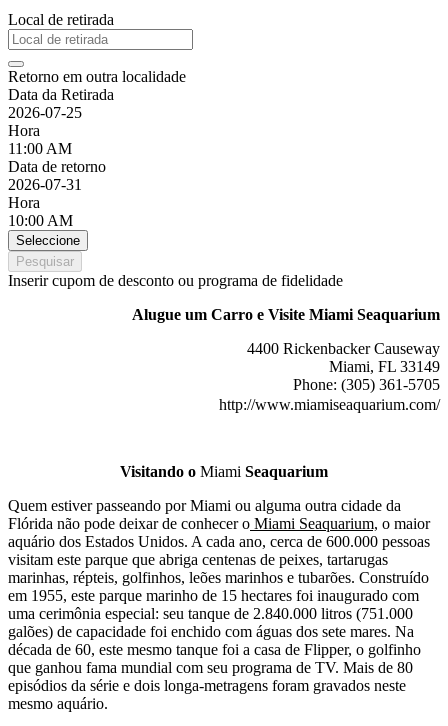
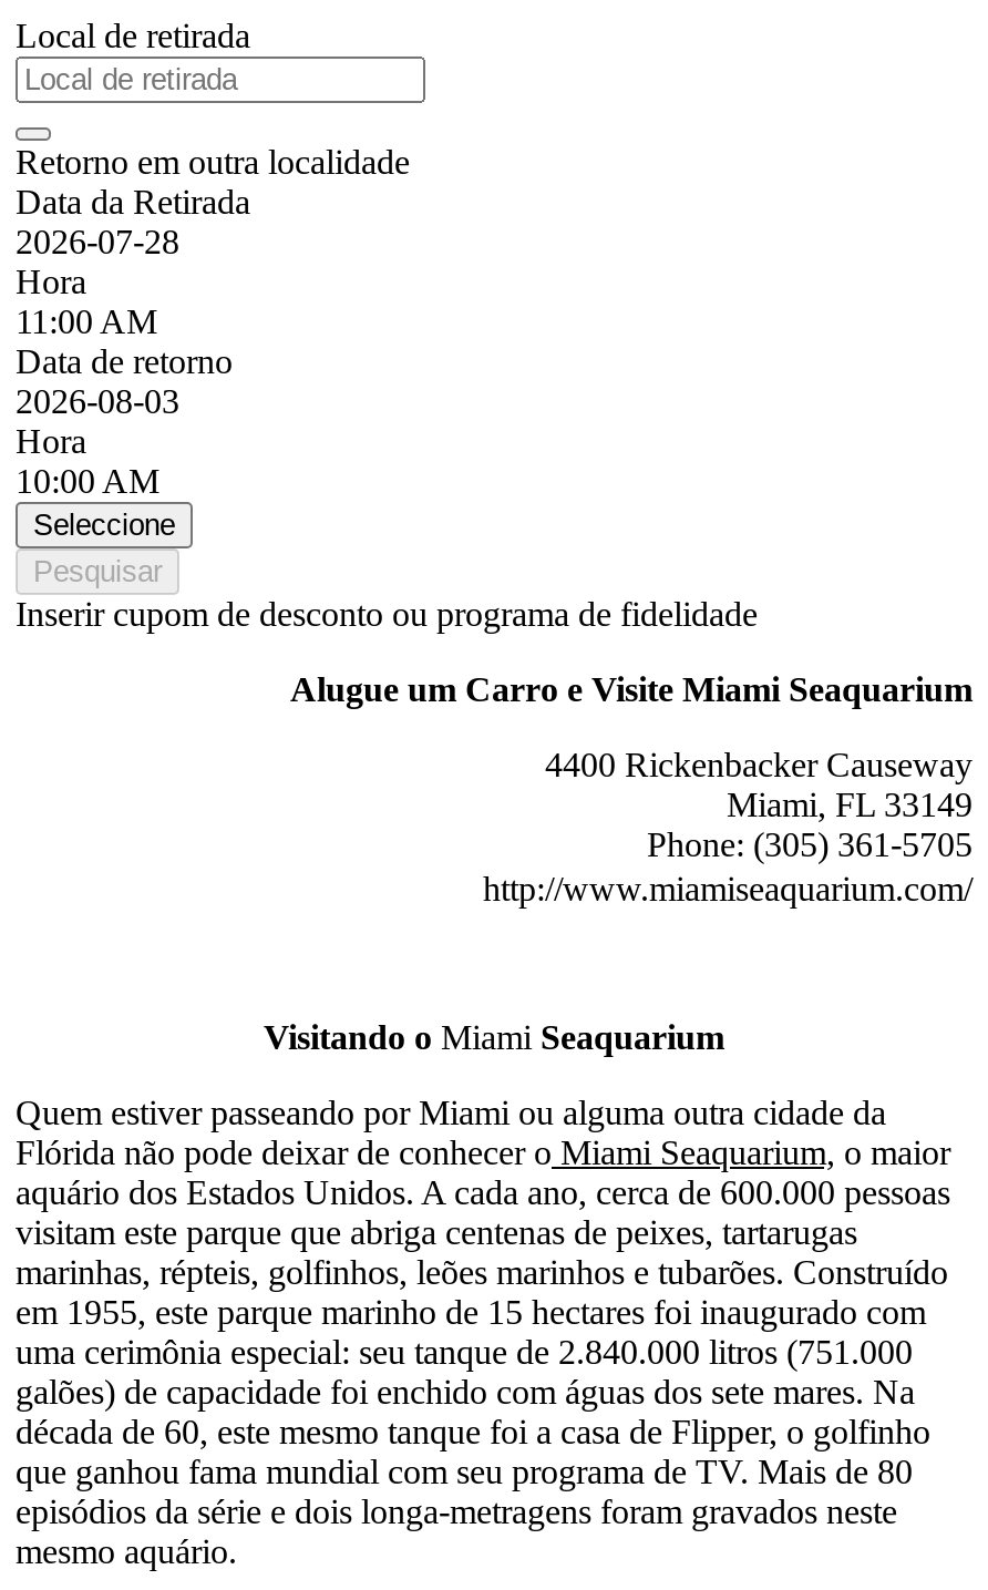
[8,104,82,121] 2026-07-25 -> [16,222,179,260] 2026-07-28
[8,176,82,193] 2026-07-31 -> [16,382,179,420] 2026-08-03

